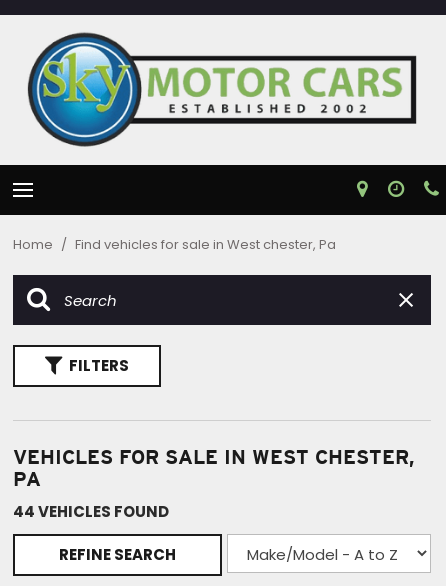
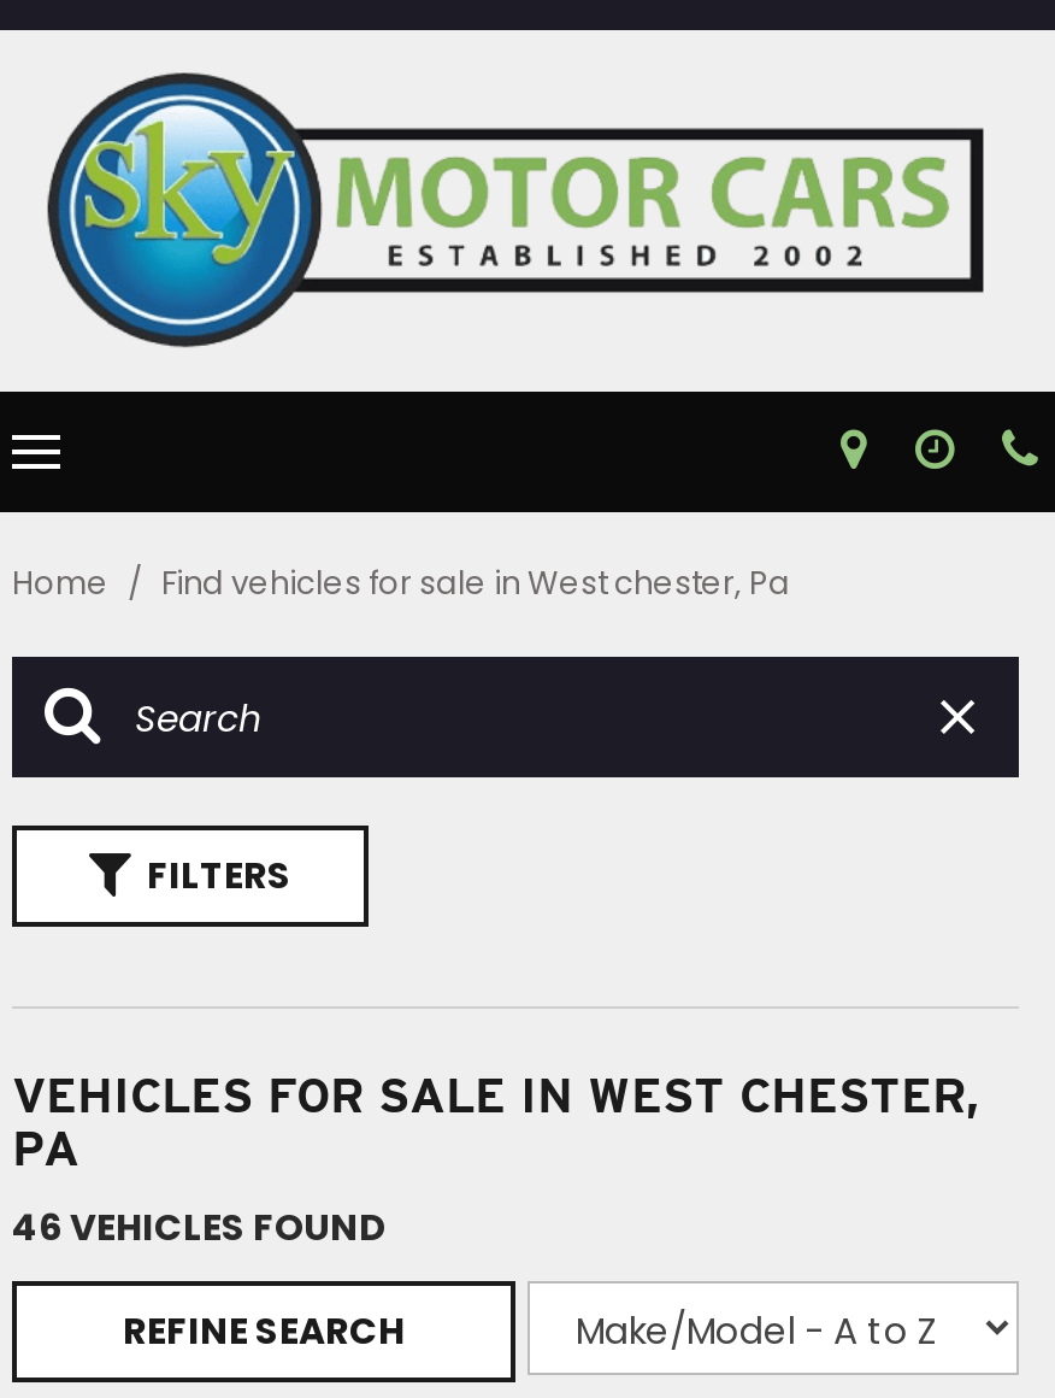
[13,501,169,522] 44 VEHICLES FOUND -> [12,1202,385,1252] 46 VEHICLES FOUND

